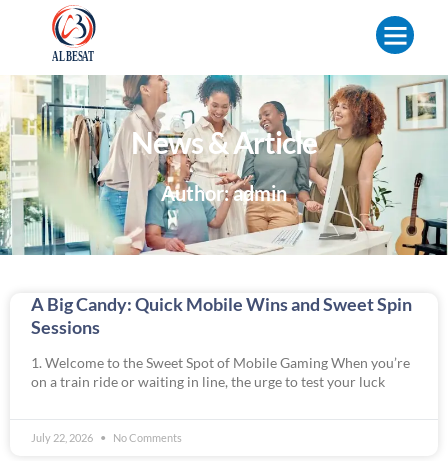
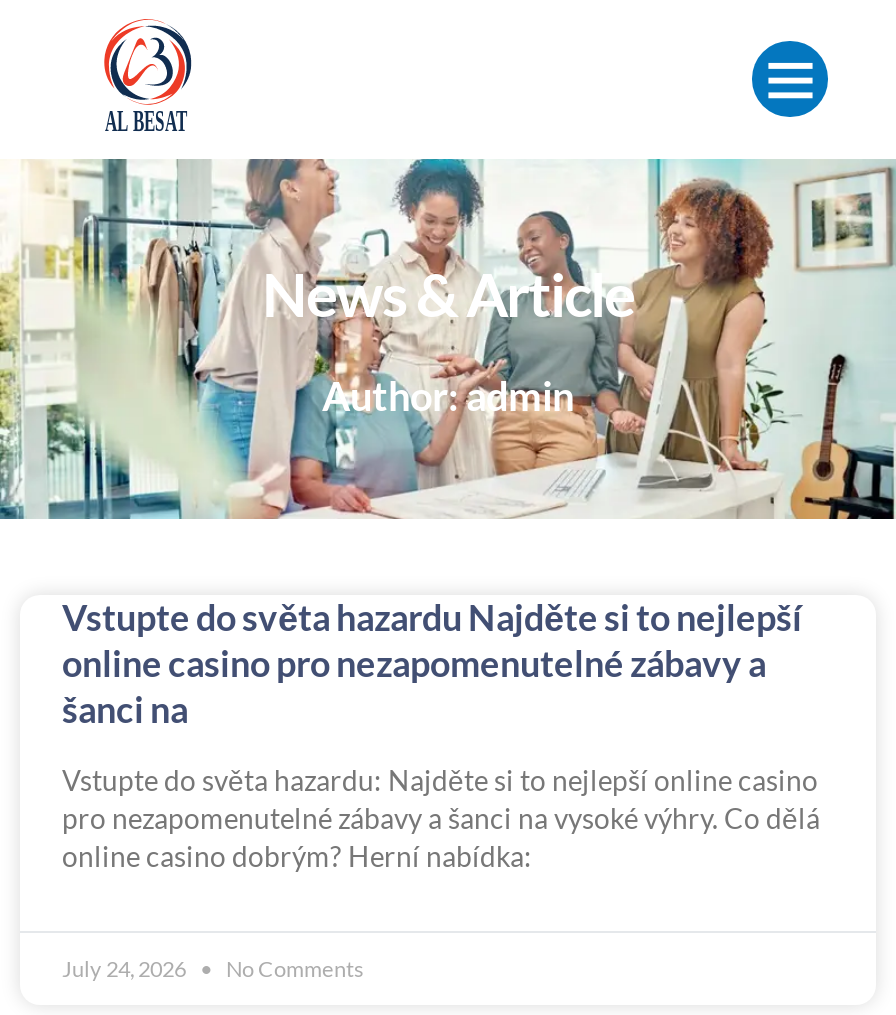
[31,293,412,338] A Big Candy: Quick Mobile Wins and Sweet Spin | Sessions -> [62,595,802,731] Vstupte do světa hazardu Najděte si to nejlepší | online casino pro nezapomenutelné zábavy a | šanci na
[31,354,410,390] 1. Welcome to the Sweet Spot of Mobile Gaming When you’re | on a train ride or waiting in line, the urge to test your luck -> [62,763,820,873] Vstupte do světa hazardu: Najděte si to nejlepší online casino | pro nezapomenutelné zábavy a šanci na vysoké výhry. Co dělá | online casino dobrým? Herní nabídka:
[31,431,182,444] July 22, 2026 No Comments -> [62,955,364,981] July 24, 2026 No Comments

